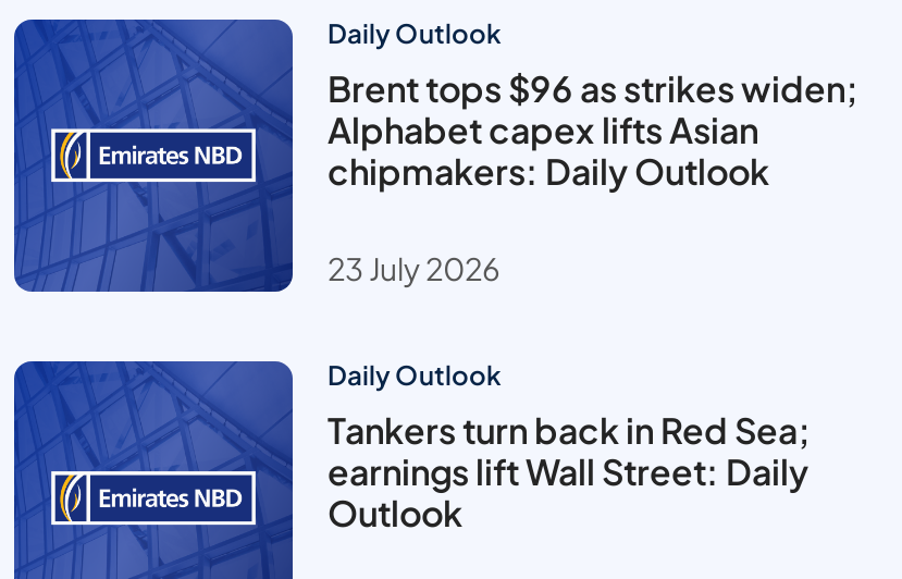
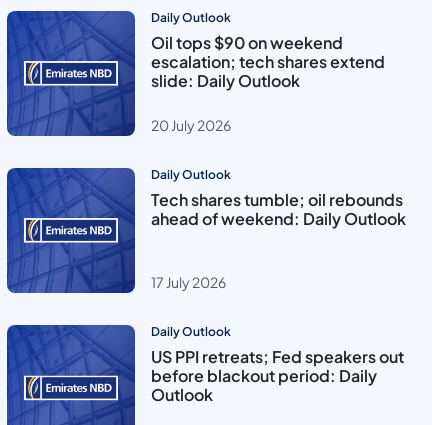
[328,64,858,193] Brent tops $96 as strikes widen; | Alphabet capex lifts Asian | chipmakers: Daily Outlook -> [151,32,385,91] Oil tops $90 on weekend | escalation; tech shares extend | slide: Daily Outlook
[328,248,499,287] 23 July 2026 -> [151,116,231,134] 20 July 2026
[328,407,811,494] Tankers turn back in Red Sea; | earnings lift Wall Street: Daily -> [151,189,406,386] Tech shares tumble; oil rebounds | ahead of weekend: Daily Outlook | 17 July 2026 | Daily Outlook | US PPI retreats; Fed speakers out | before blackout period: Daily

